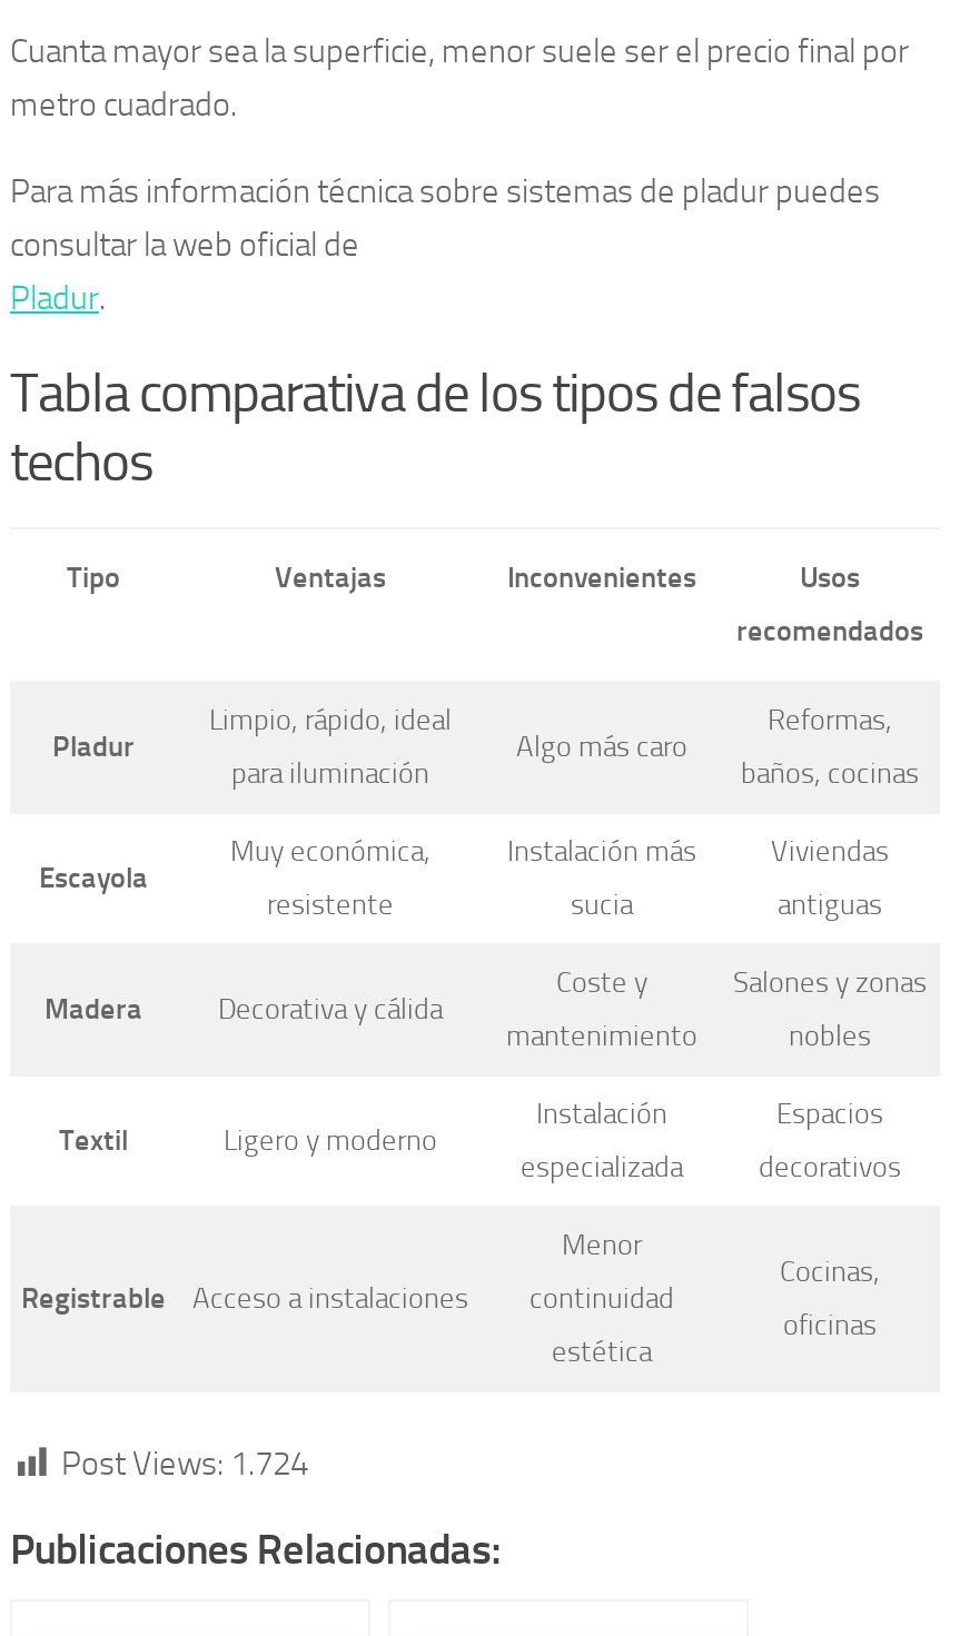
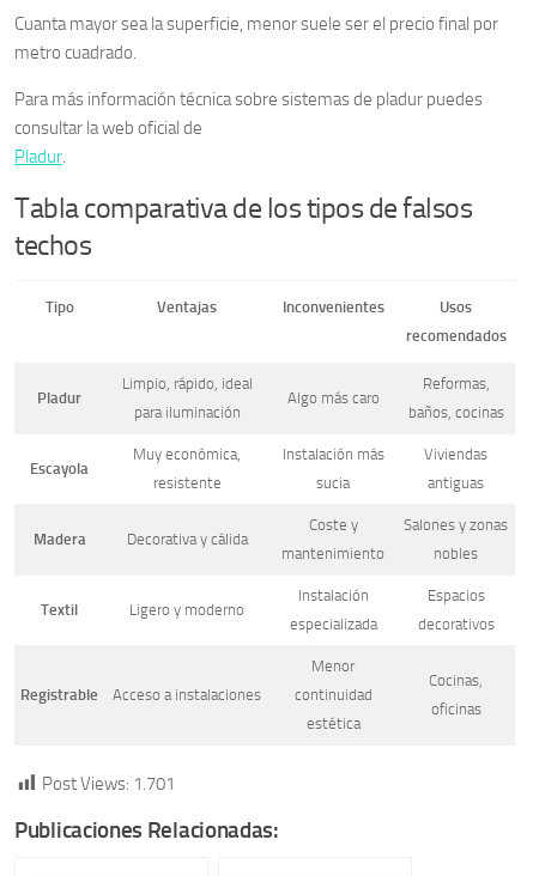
[61,1443,308,1483] Post Views: 1.724 -> [42,773,175,794] Post Views: 1.701

